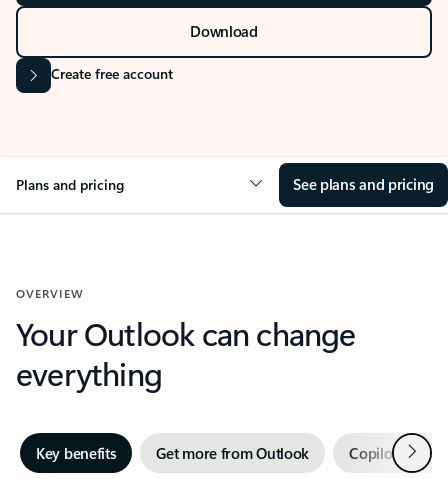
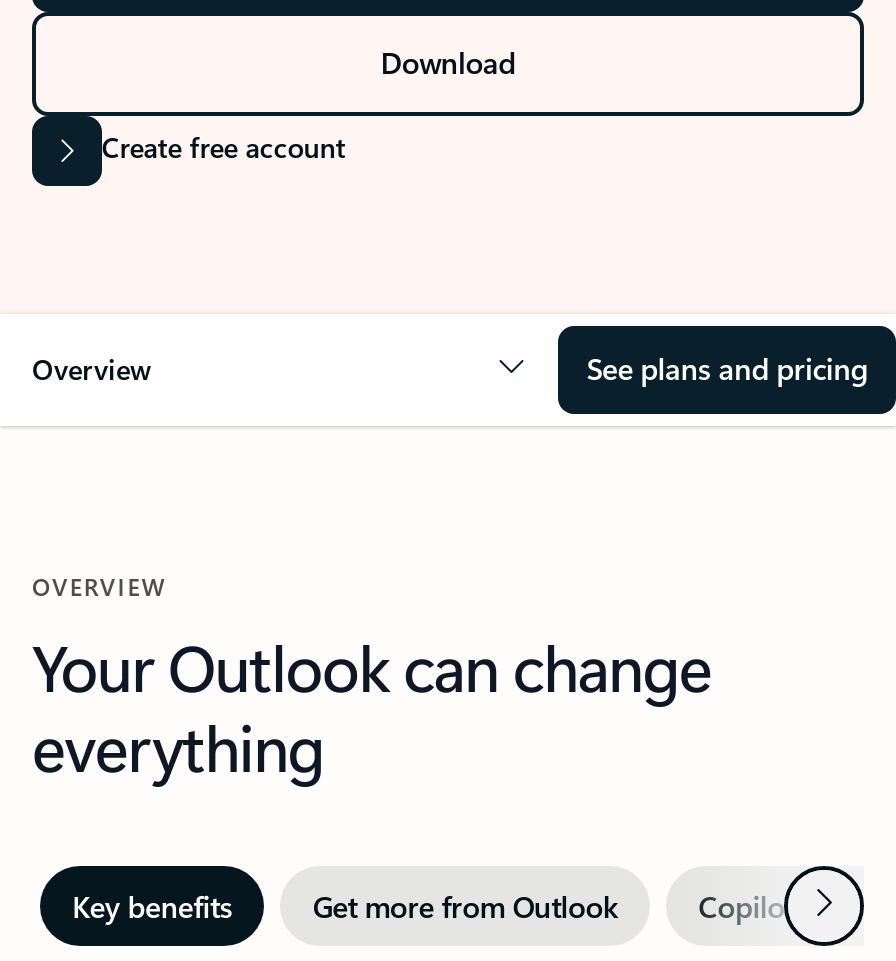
[16,175,124,194] Plans and pricing -> [32,350,152,388] Overview

